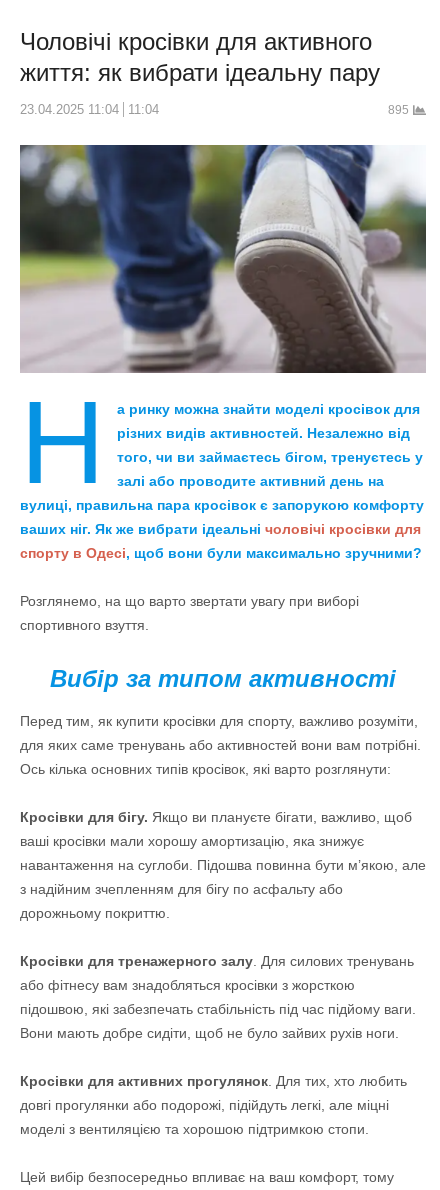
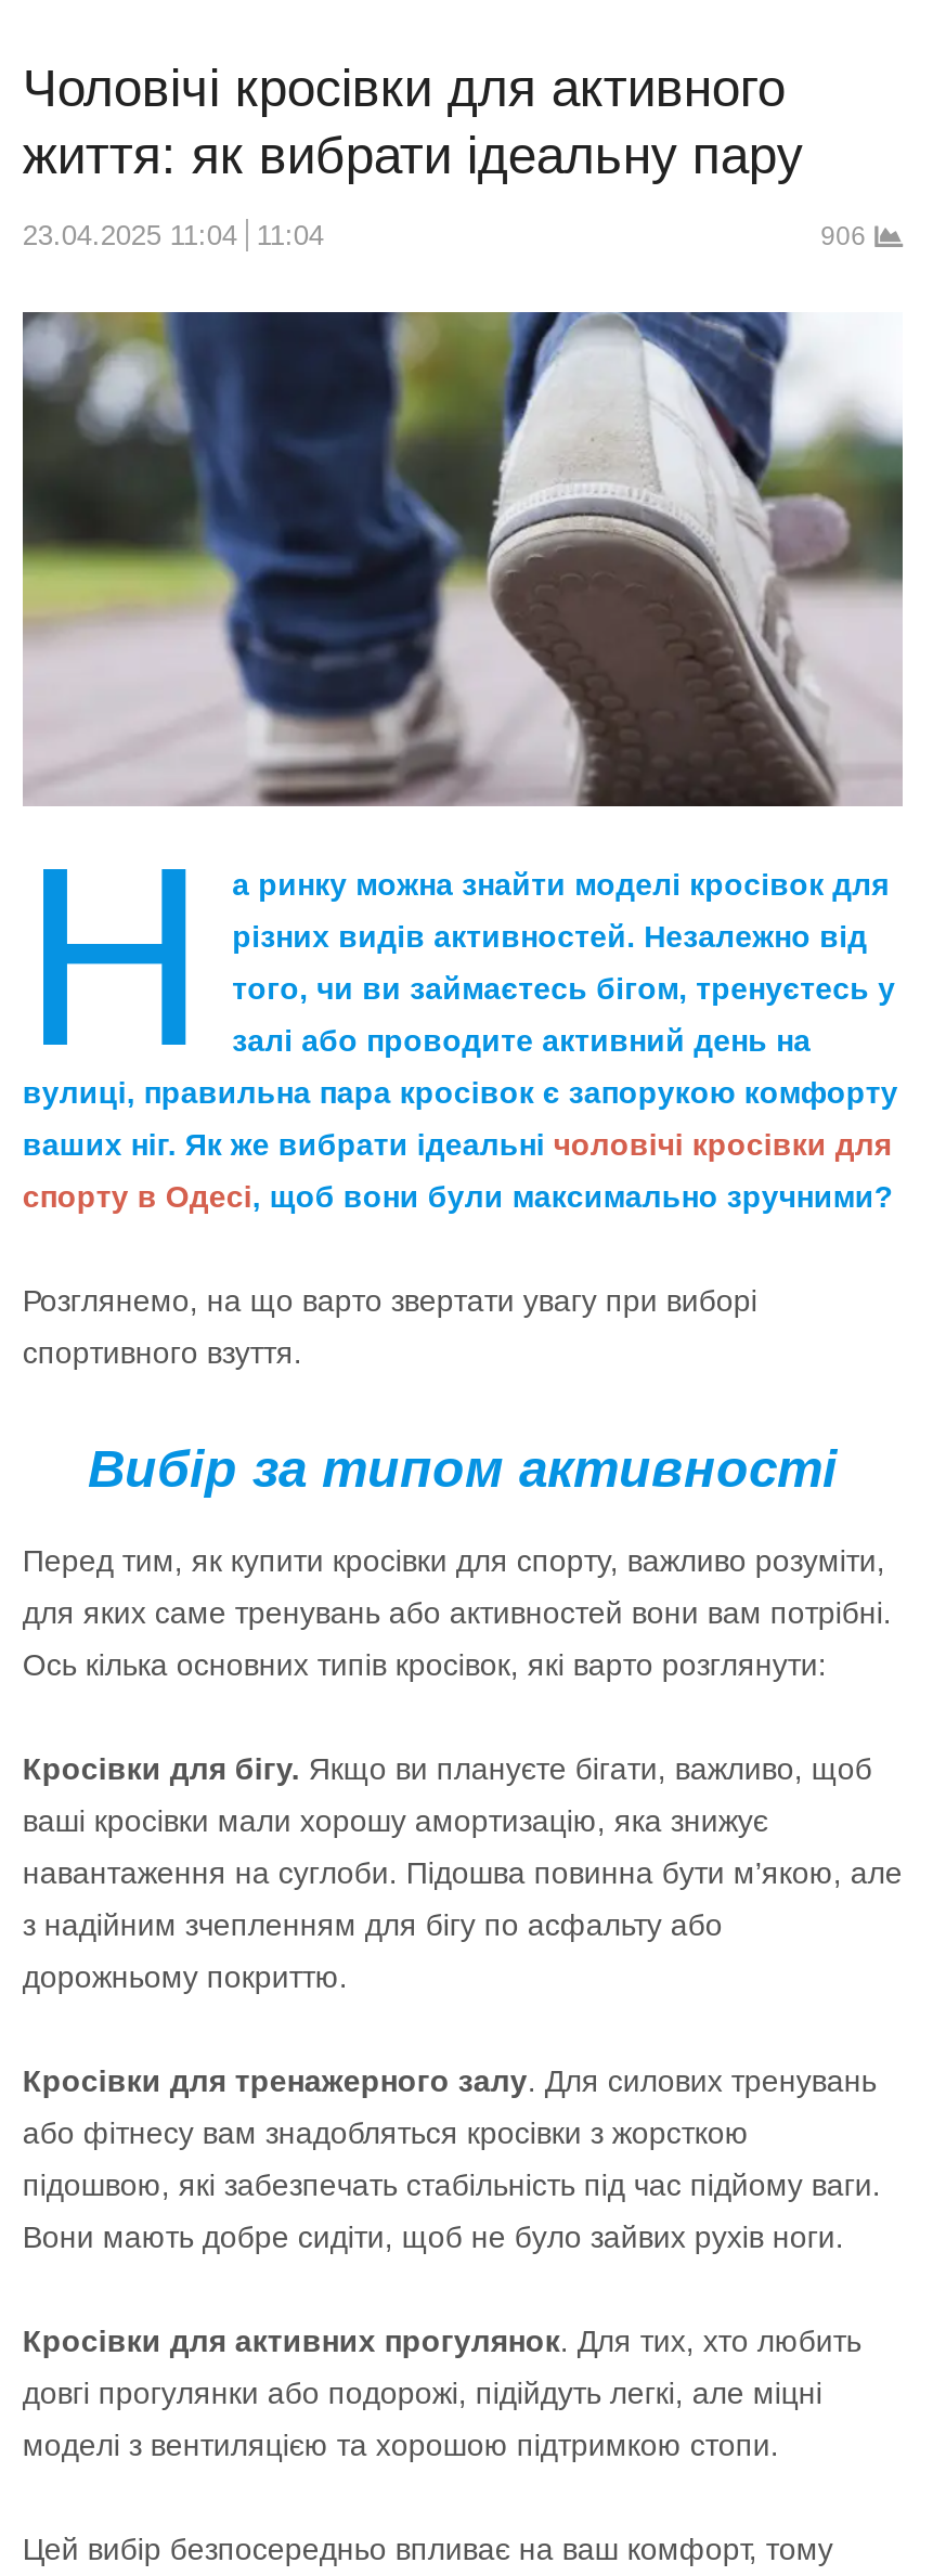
[388,103,409,117] 895 -> [821,221,866,251] 906

